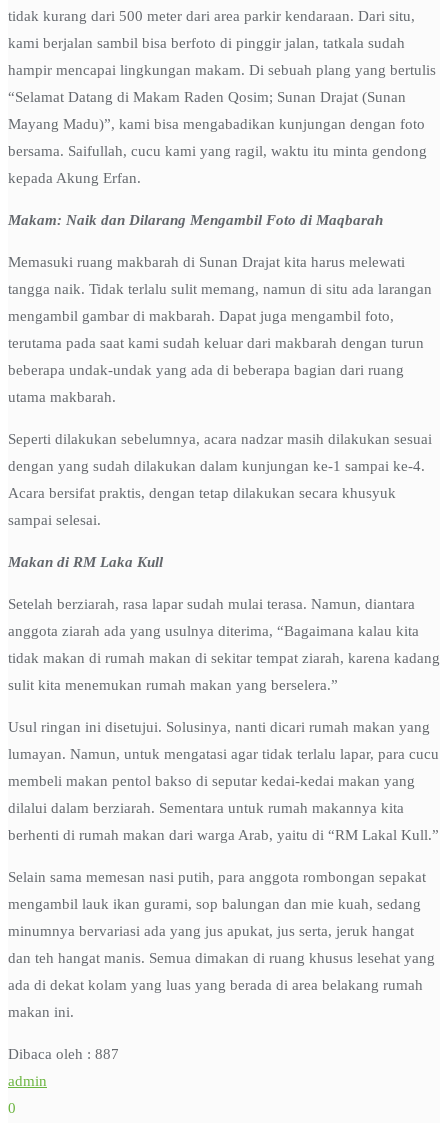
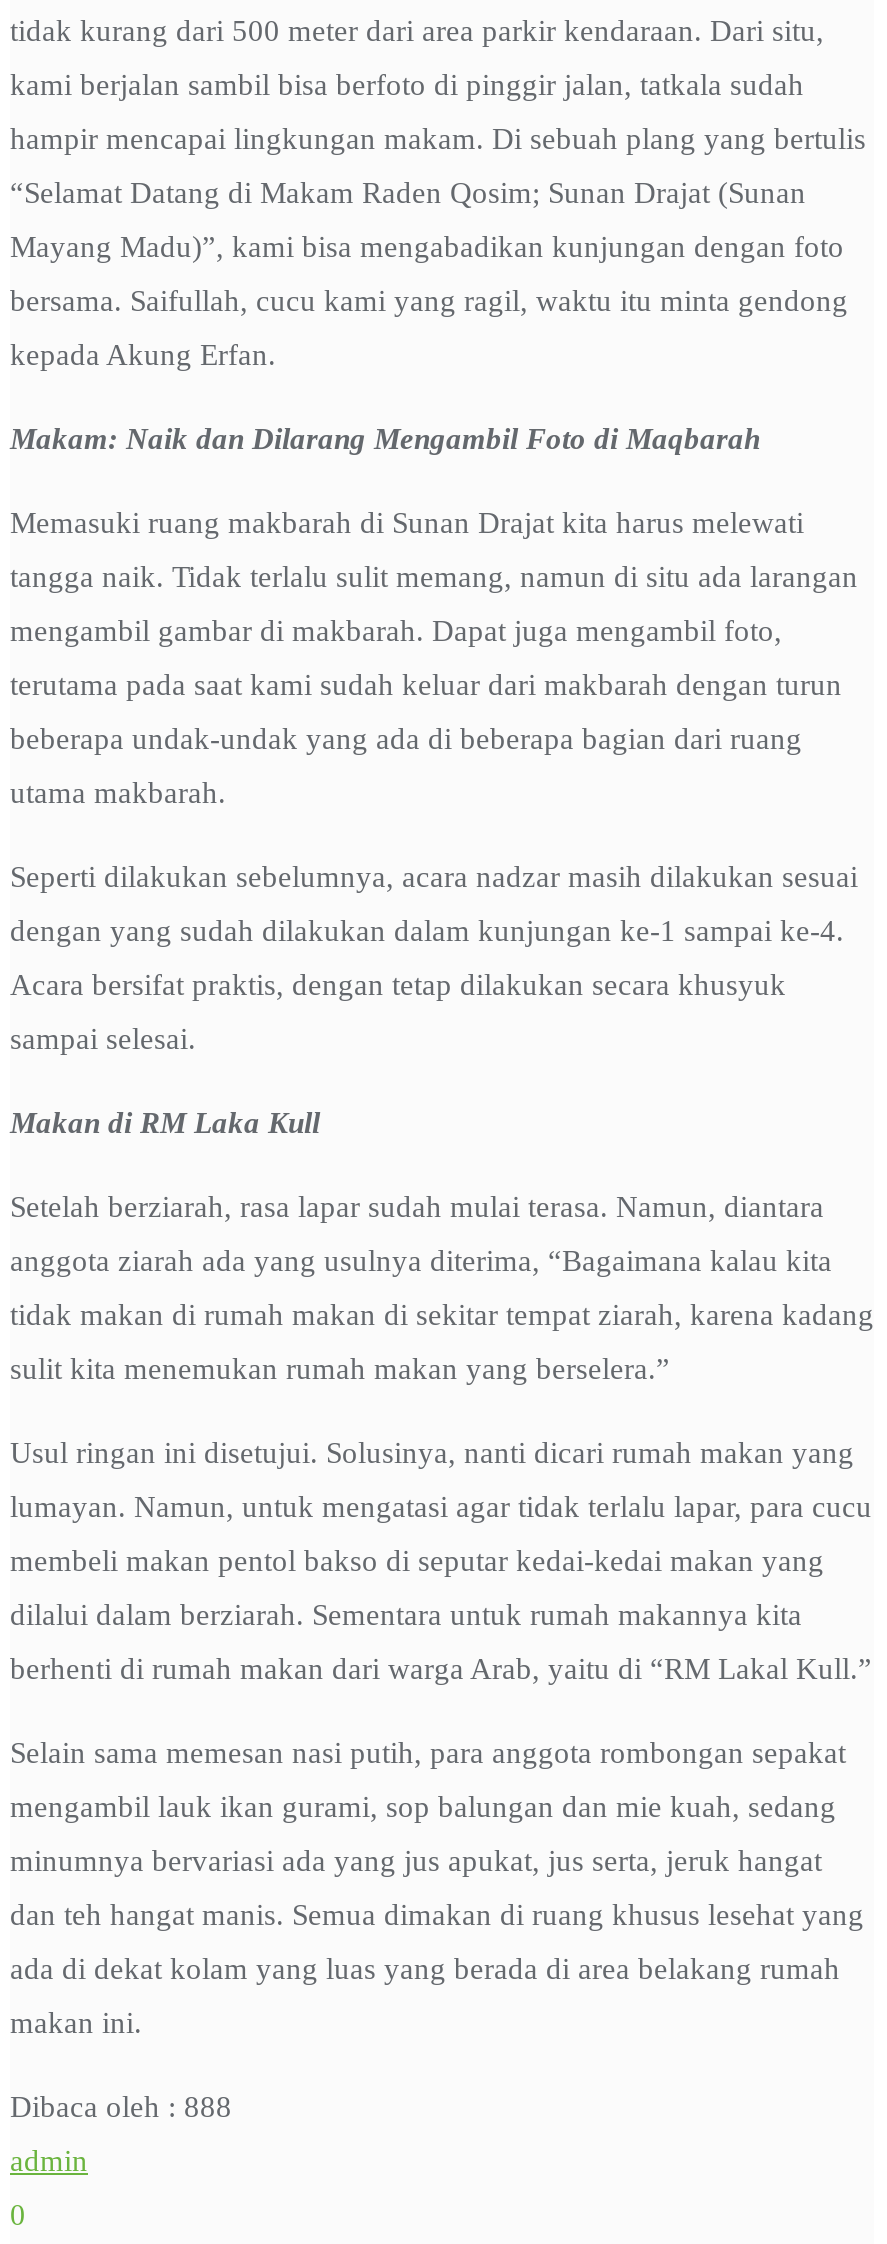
[8,1046,119,1062] Dibaca oleh : 887 -> [10,2091,232,2123] Dibaca oleh : 888

